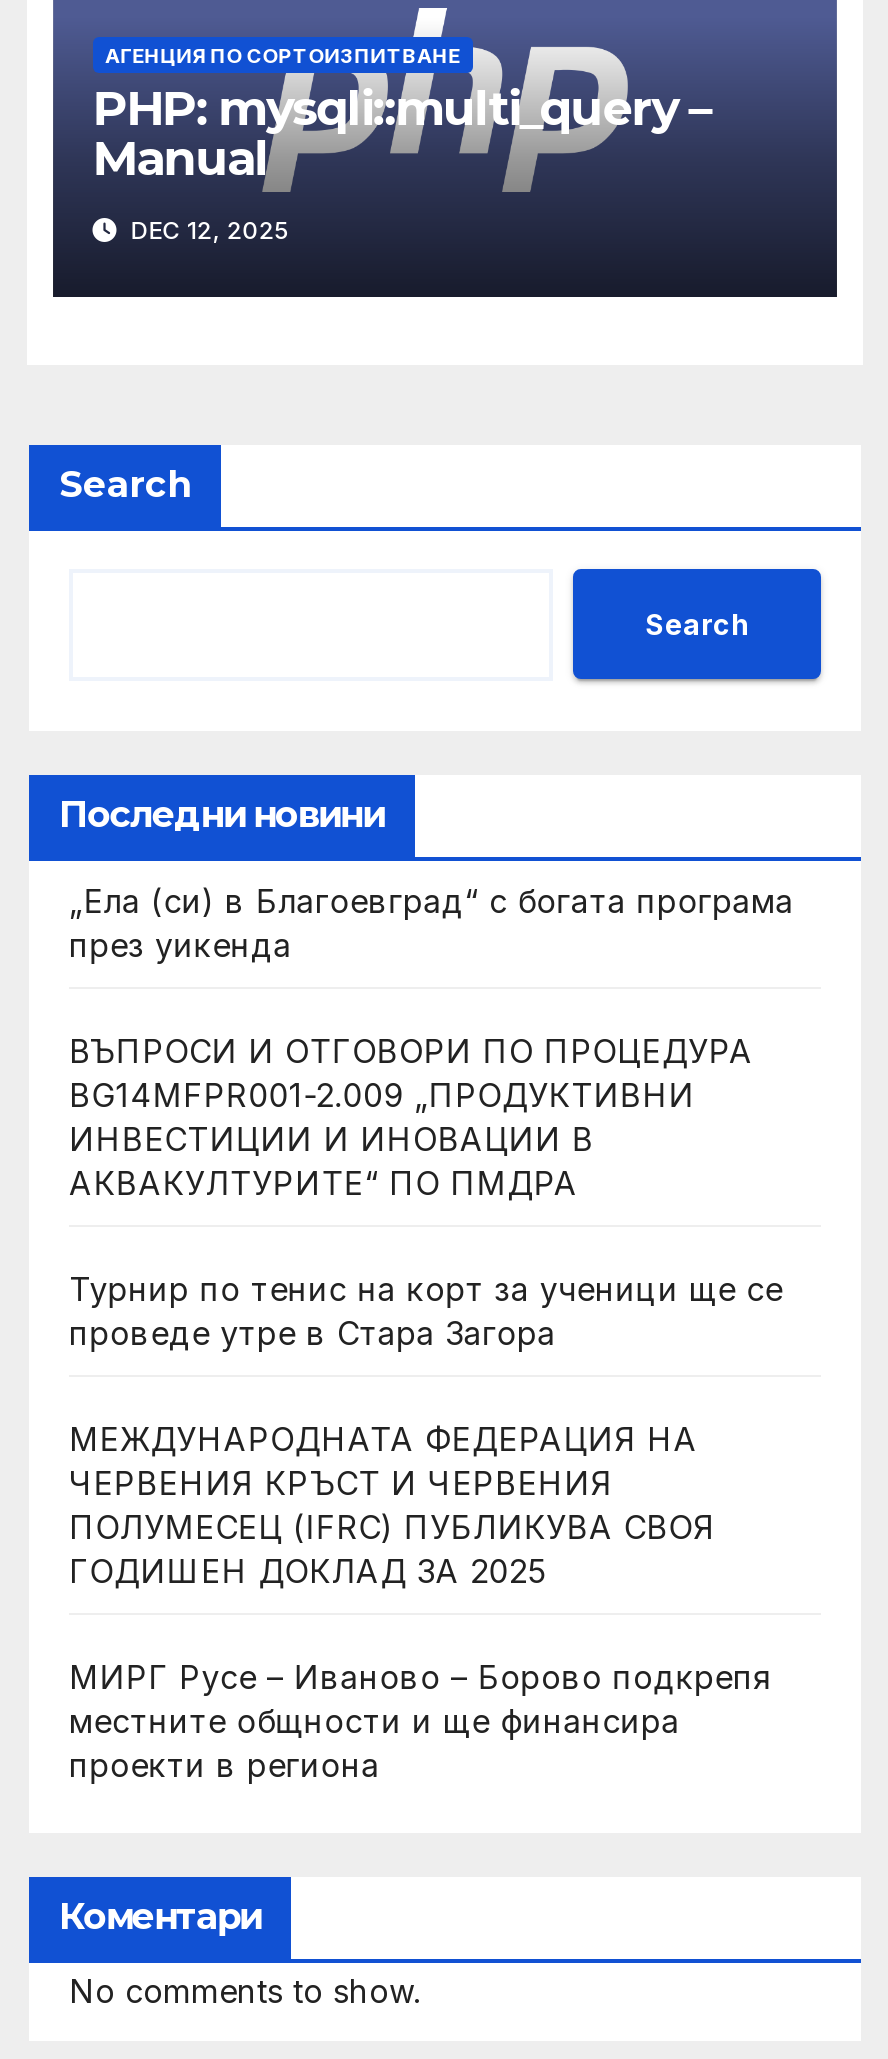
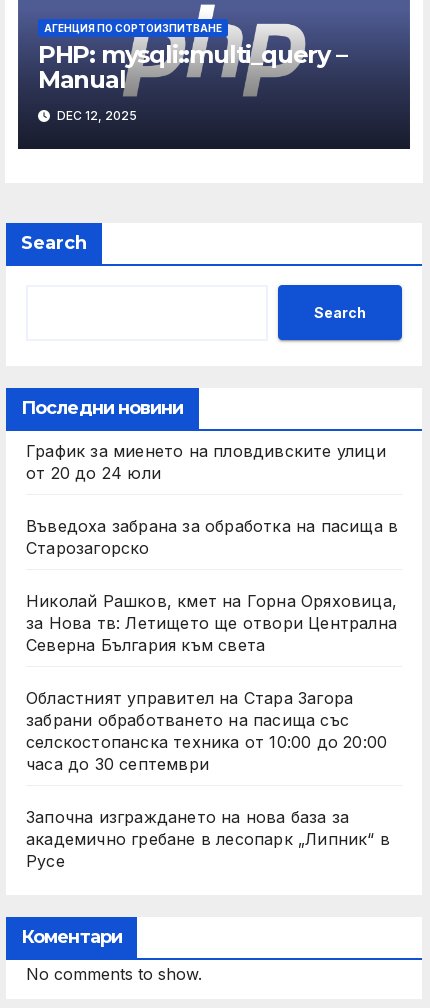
[69,881,794,965] „Ела (си) в Благоевград“ с богата програма | през уикенда -> [26,441,386,483] График за миенето на пловдивските улици | от 20 до 24 юли
[69,1031,753,1203] ВЪПРОСИ И ОТГОВОРИ ПО ПРОЦЕДУРА | BG14MFPR001-2.009 „ПРОДУКТИВНИ | ИНВЕСТИЦИИ И ИНОВАЦИИ В | АКВАКУЛТУРИТЕ“ ПО ПМДРА -> [26,516,398,558] Въведоха забрана за обработка на пасища в | Старозагорско
[69,1269,783,1353] Турнир по тенис на корт за ученици ще се | проведе утре в Стара Загора -> [26,591,397,655] Николай Рашков, кмет на Горна Оряховица, | за Нова тв: Летището ще отвори Централна | Северна България към света
[69,1419,715,1591] МЕЖДУНАРОДНАТА ФЕДЕРАЦИЯ НА | ЧЕРВЕНИЯ КРЪСТ И ЧЕРВЕНИЯ | ПОЛУМЕСЕЦ (IFRC) ПУБЛИКУВА СВОЯ | ГОДИШЕН ДОКЛАД ЗА 2025 -> [26,688,387,774] Областният управител на Стара Загора | забрани обработването на пасища със | селскостопанска техника от 10:00 до 20:00 | часа до 30 септември
[69,1657,770,1785] МИРГ Русе – Иваново – Борово подкрепя | местните общности и ще финансира | проекти в региона -> [26,807,390,871] Започна изграждането на нова база за | академично гребане в лесопарк „Липник“ в | Русе

